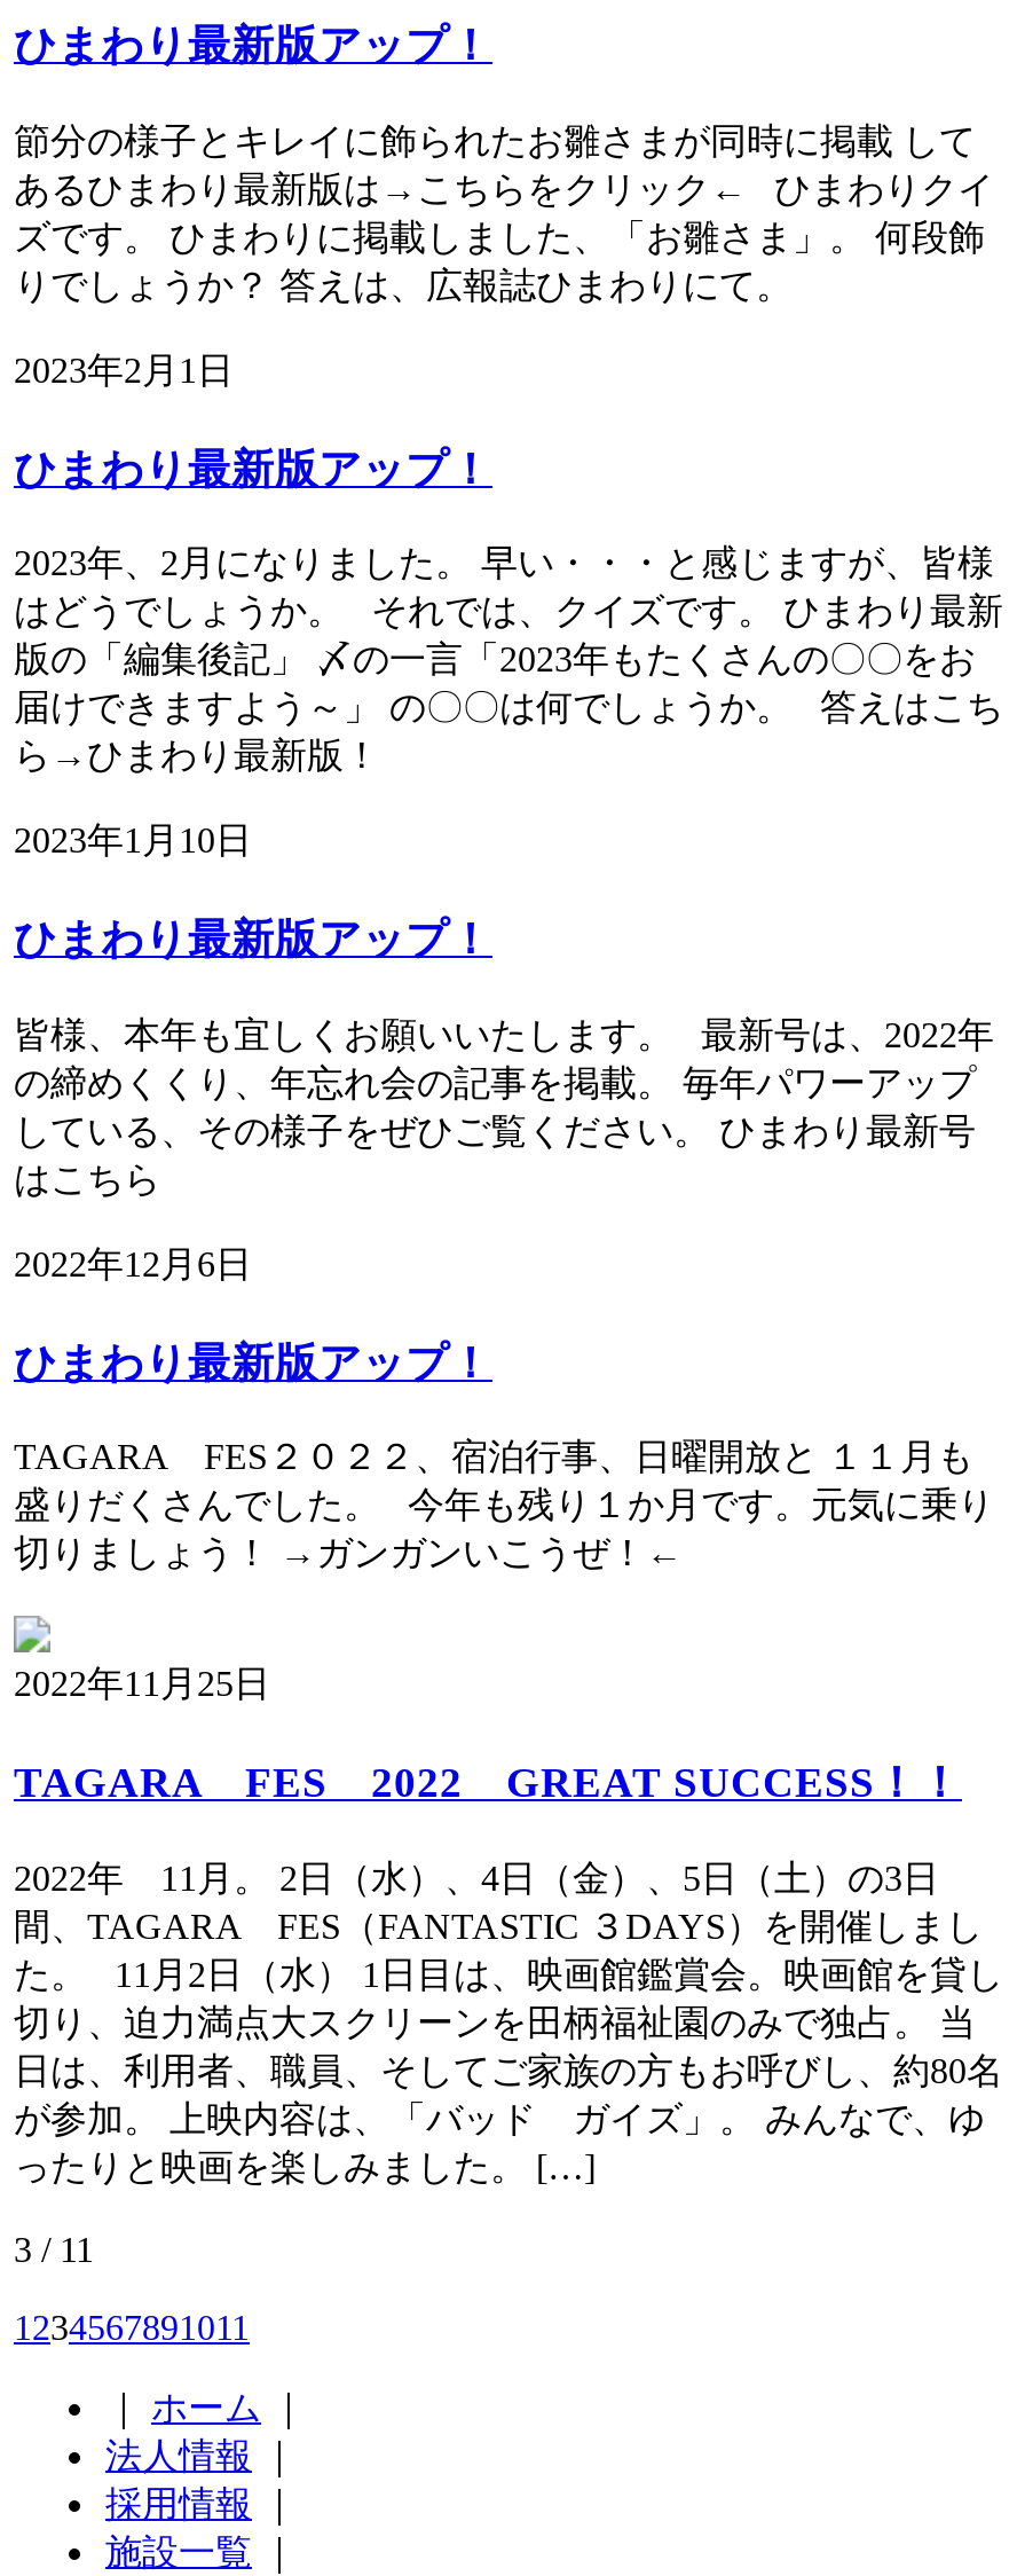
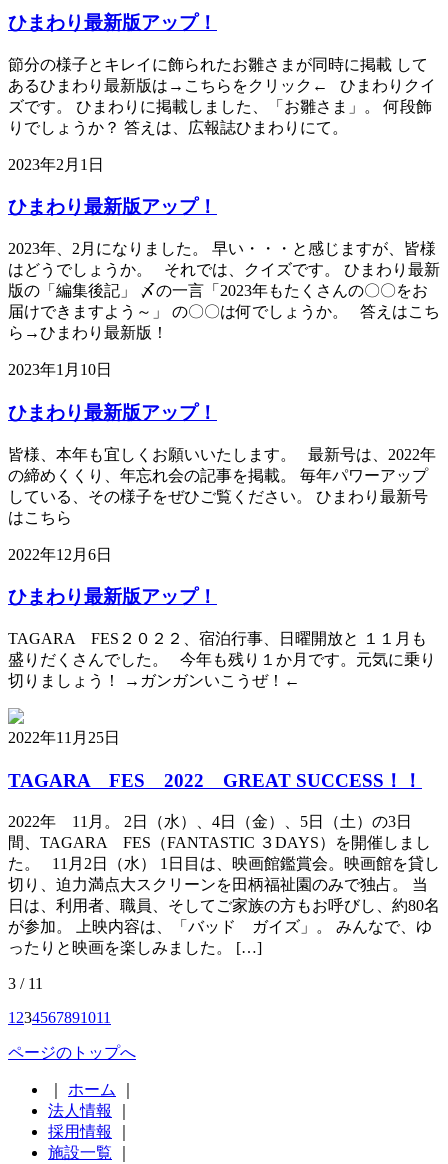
none -> [8,1044,136,1061] ページのトップへ

